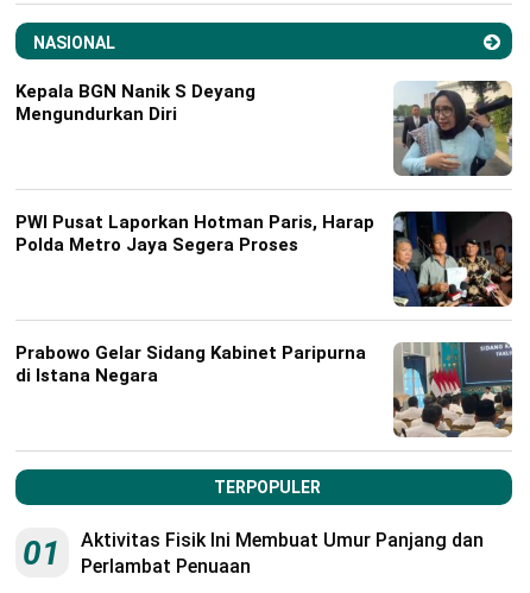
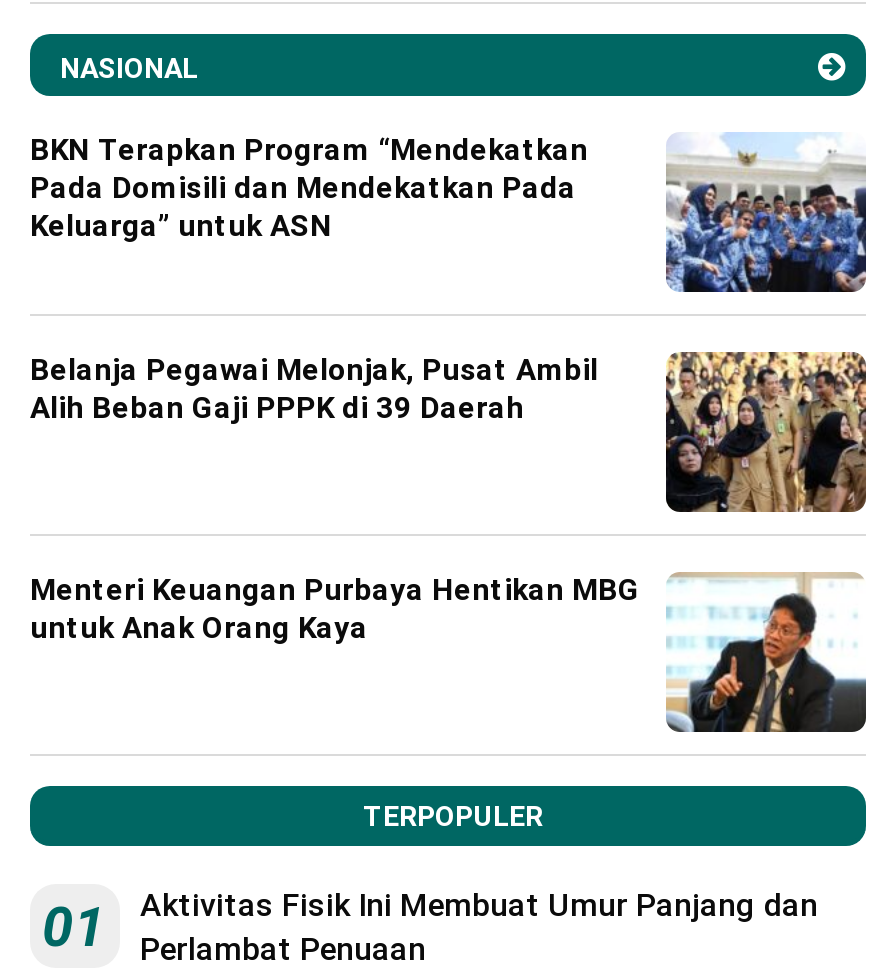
[15,80,255,124] Kepala BGN Nanik S Deyang | Mengundurkan Diri -> [30,131,588,243] BKN Terapkan Program “Mendekatkan | Pada Domisili dan Mendekatkan Pada | Keluarga” untuk ASN
[393,80,513,177] [image] -> [666,132,868,294] [image]
[15,210,513,308] [image] | PWI Pusat Laporkan Hotman Paris, Harap | Polda Metro Jaya Segera Proses -> [30,350,868,514] [image] | Belanja Pegawai Melonjak, Pusat Ambil | Alih Beban Gaji PPPK di 39 Daerah
[15,341,513,437] [image] | Prabowo Gelar Sidang Kabinet Paripurna | di Istana Negara -> [30,571,868,734] [image] | Menteri Keuangan Purbaya Hentikan MBG | untuk Anak Orang Kaya

